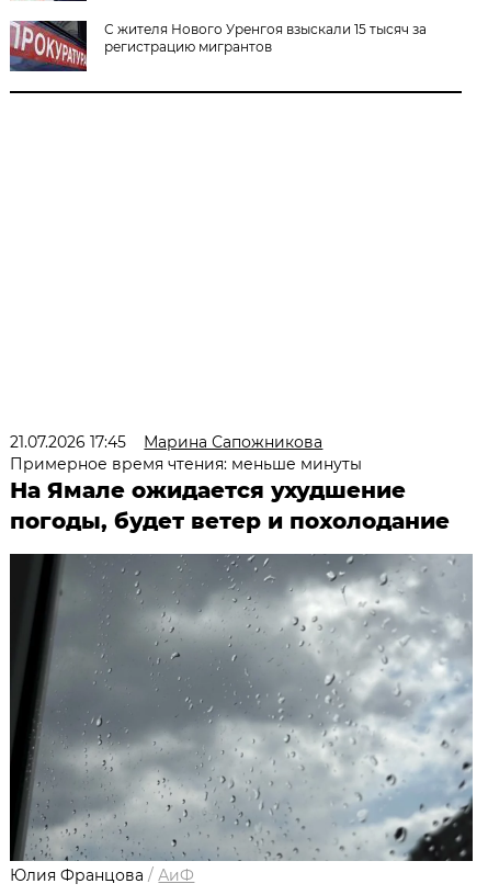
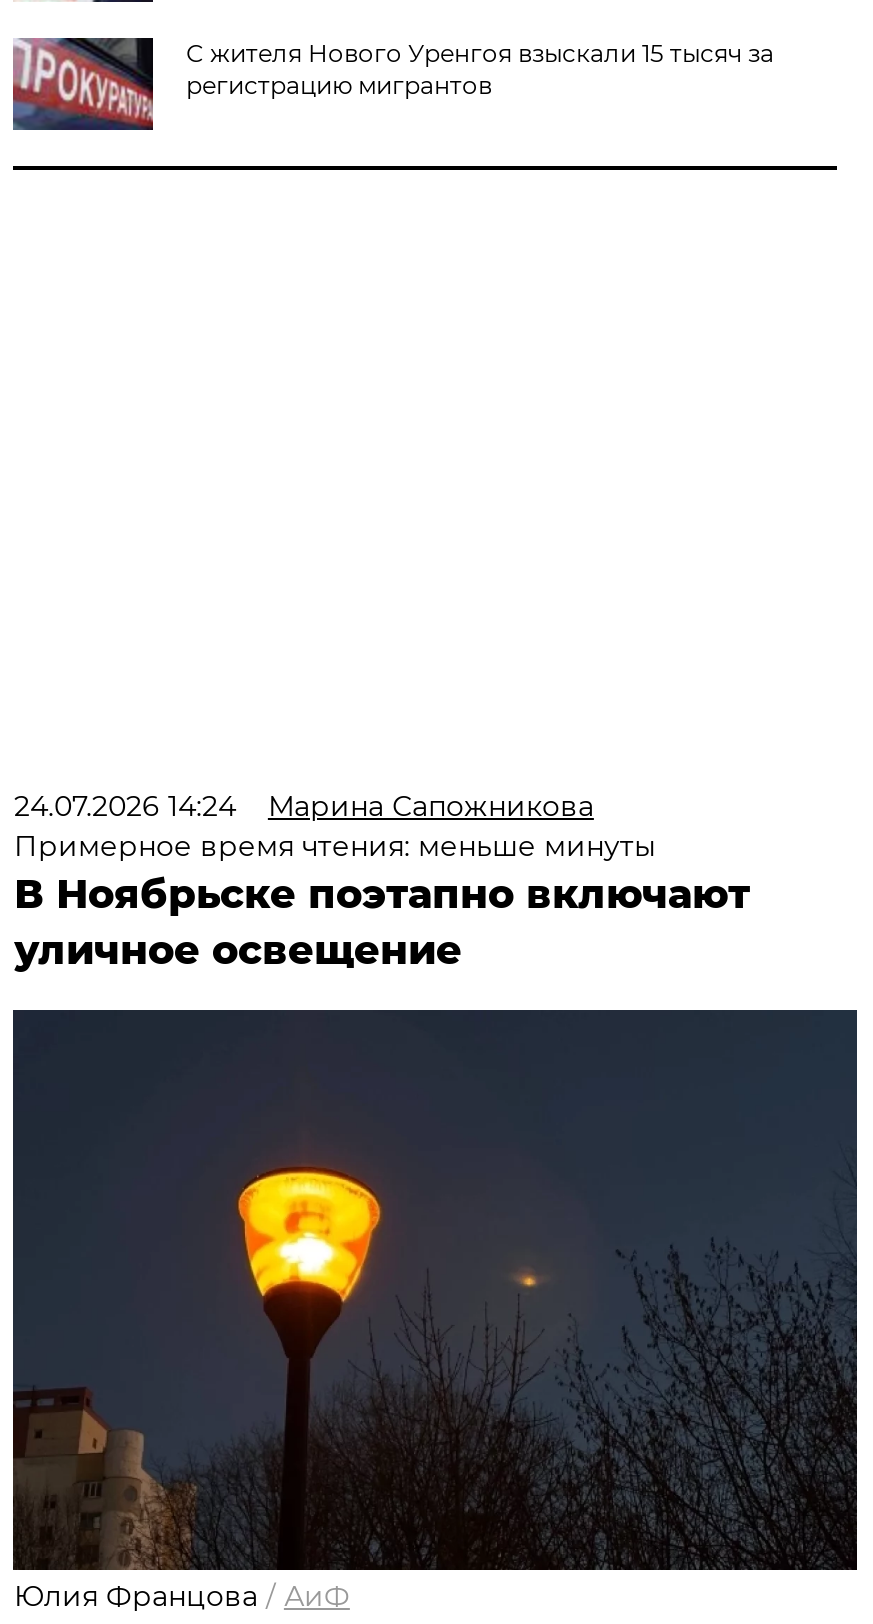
[10,432,323,452] 21.07.2026 17:45 Марина Сапожникова -> [14,788,594,824] 24.07.2026 14:24 Марина Сапожникова
[10,477,450,534] На Ямале ожидается ухудшение | погоды, будет ветер и похолодание -> [14,870,750,974] В Ноябрьске поэтапно включают | уличное освещение
[10,554,474,862] [image] -> [13,1010,859,1572] [image]

